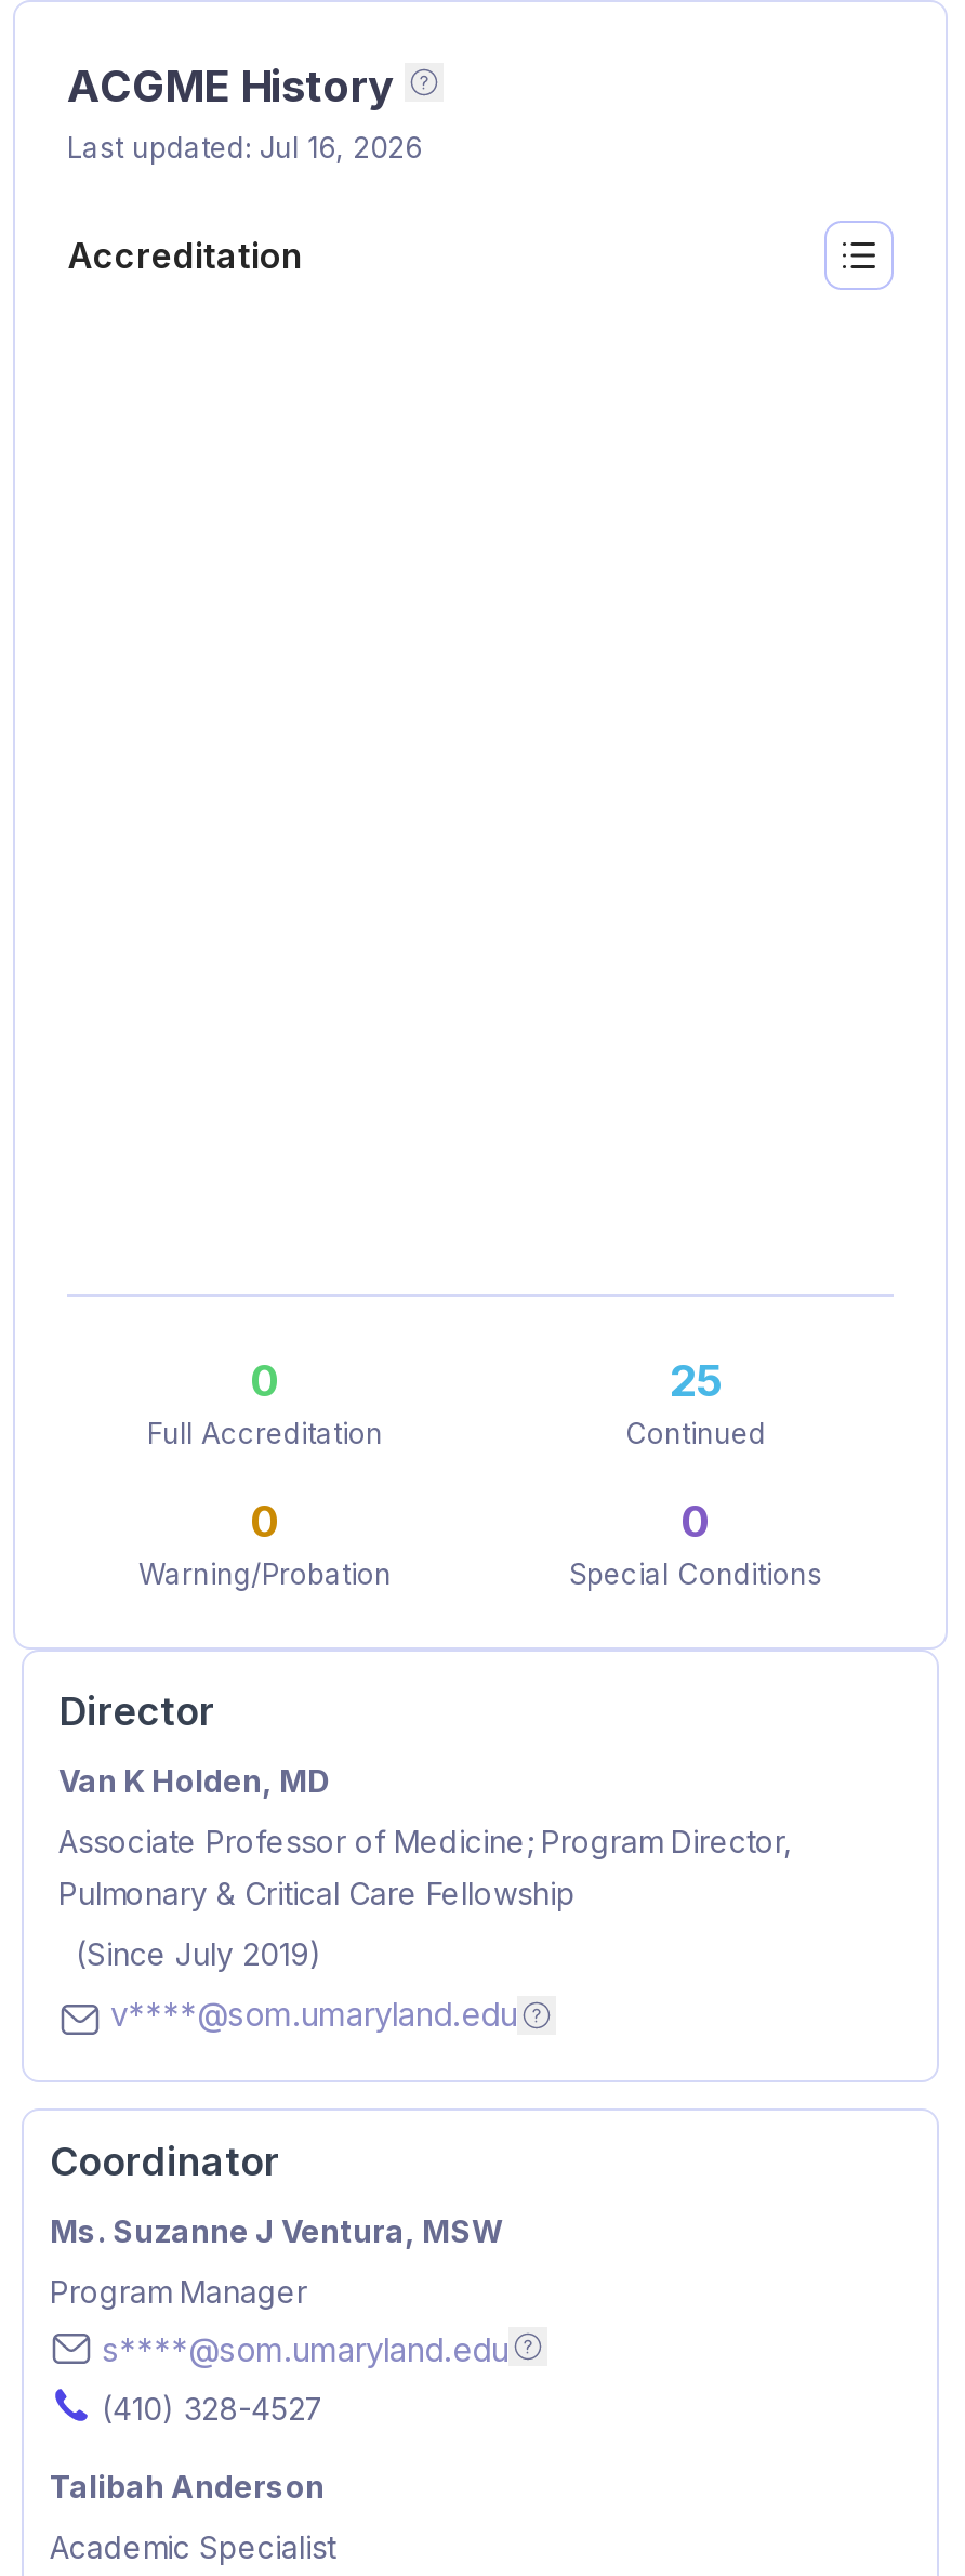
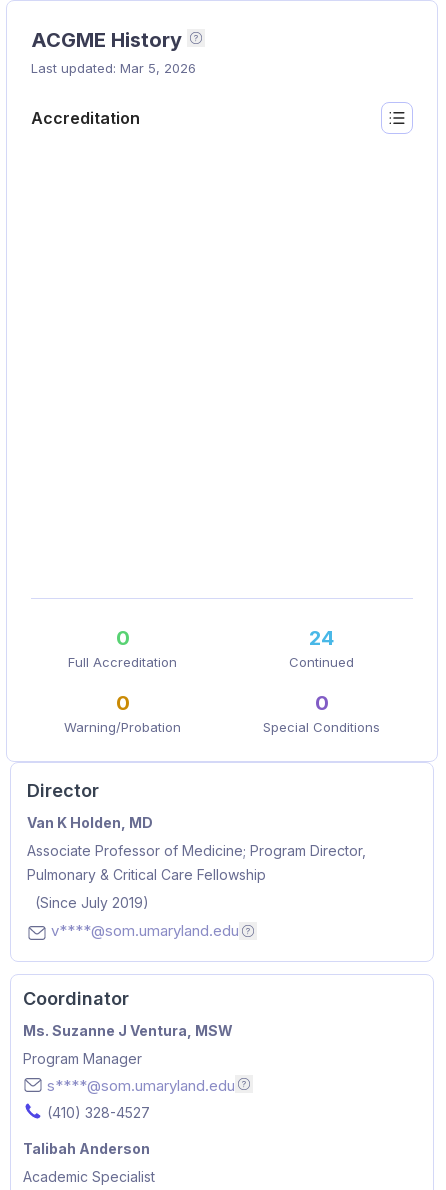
[67,130,422,165] Last updated: Jul 16, 2026 -> [31,60,196,76] Last updated: Mar 5, 2026
[670,1355,722,1407] 25 -> [309,626,334,650] 24

